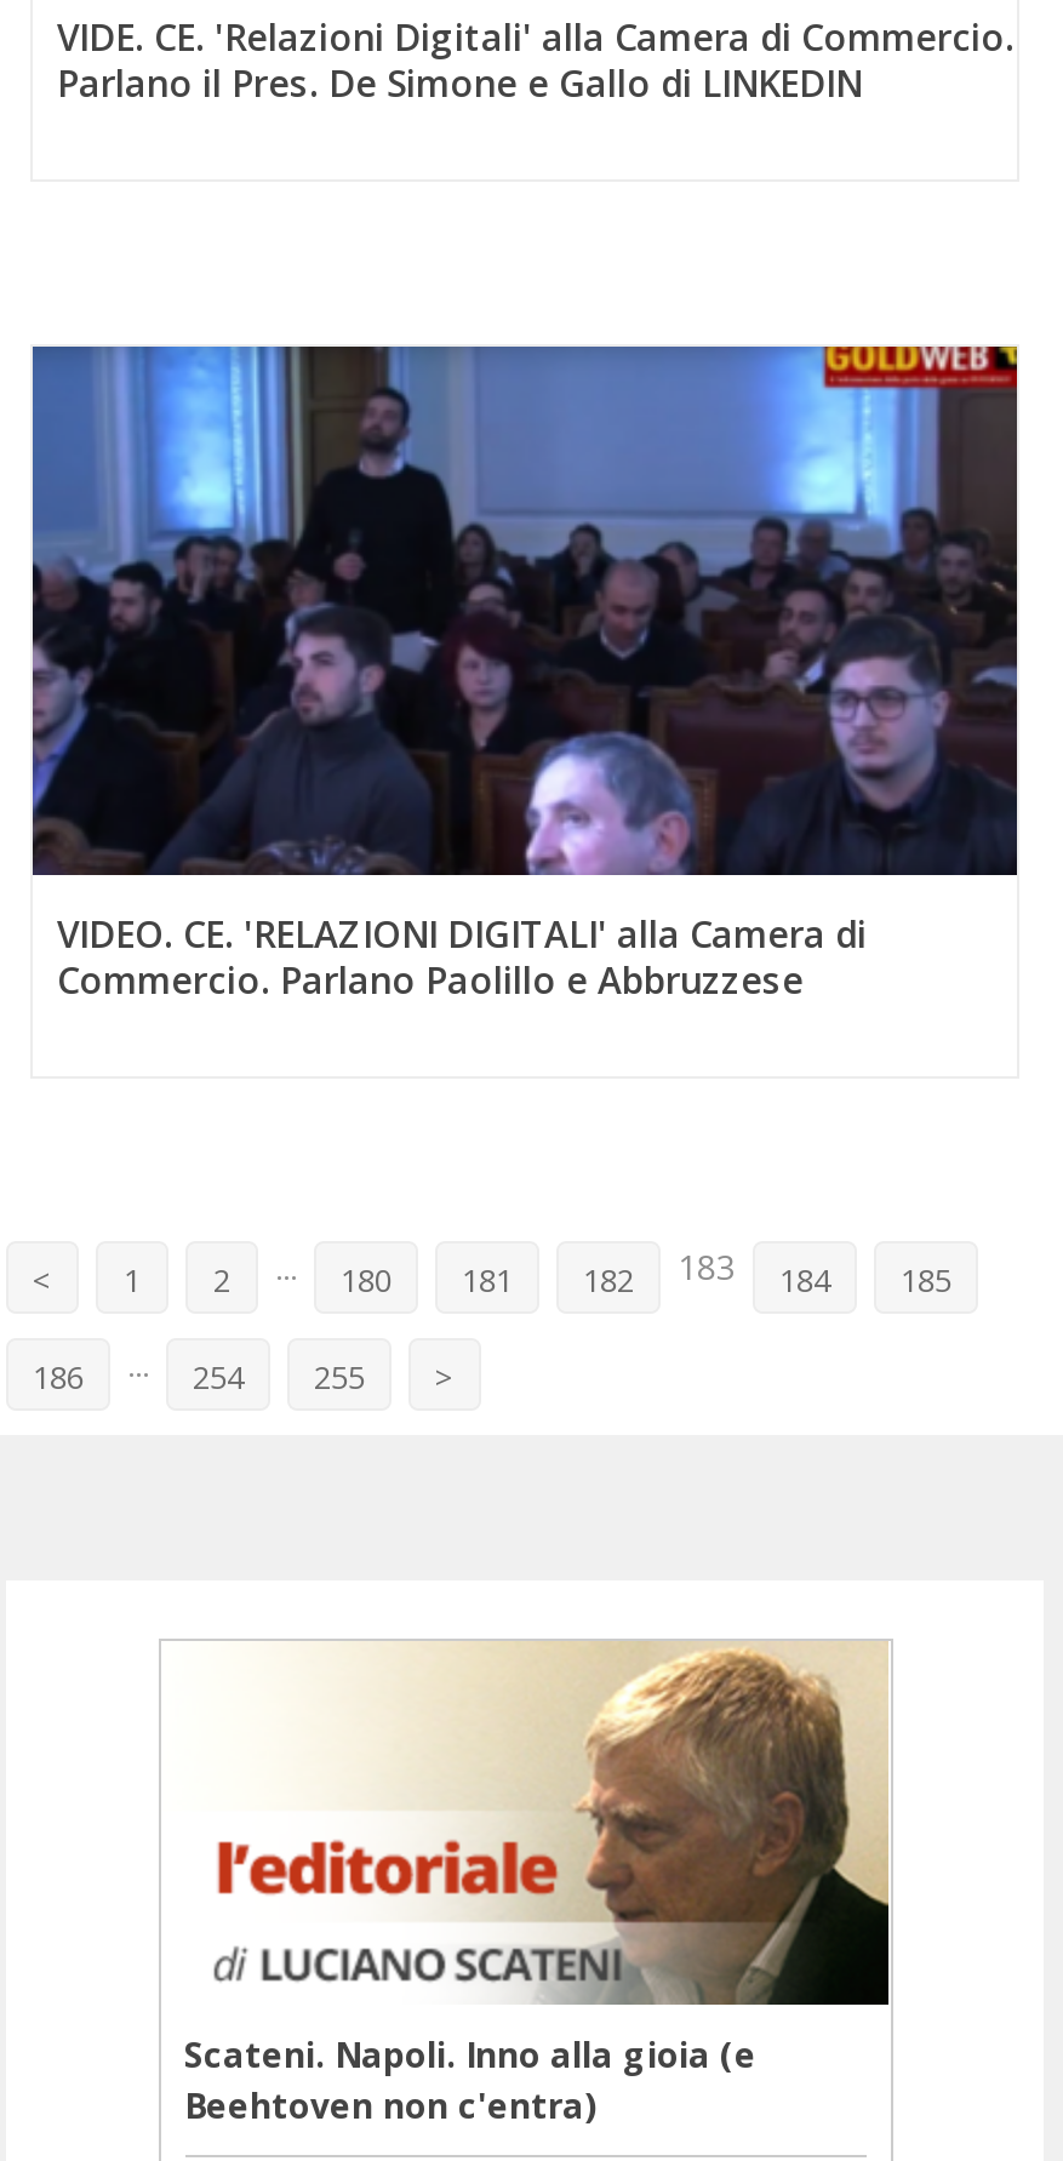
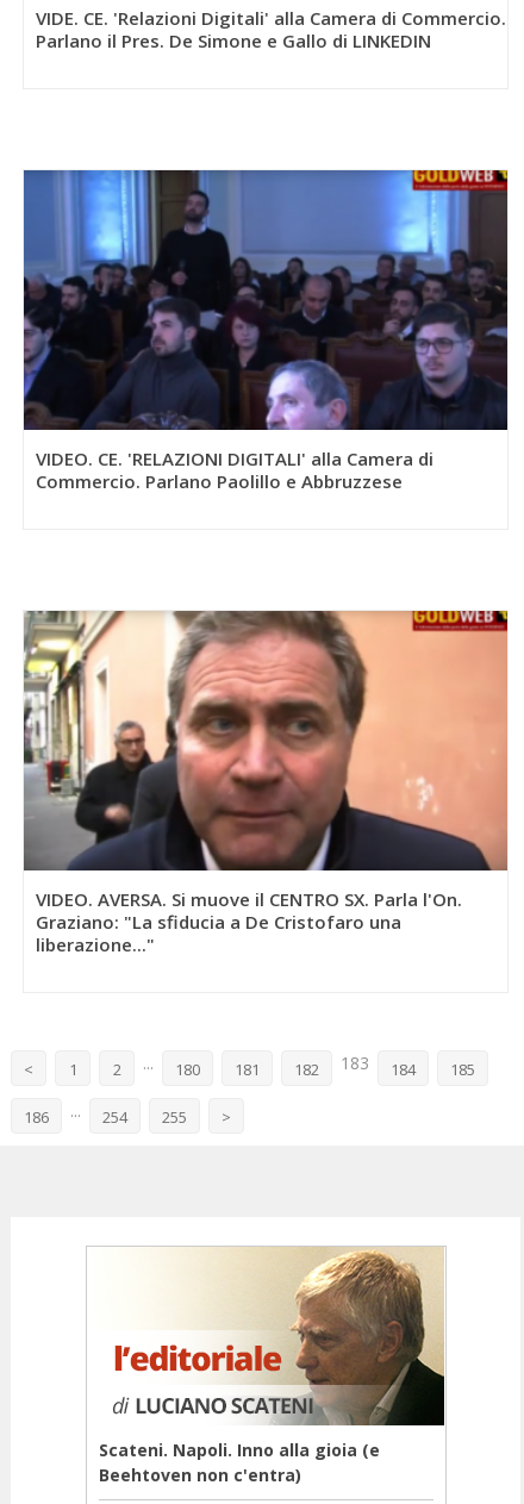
none -> [24,610,509,956] [image] | VIDEO. AVERSA. Si muove il CENTRO SX. Parla l'On. | Graziano: "La sfiducia a De Cristofaro una | liberazione..."

